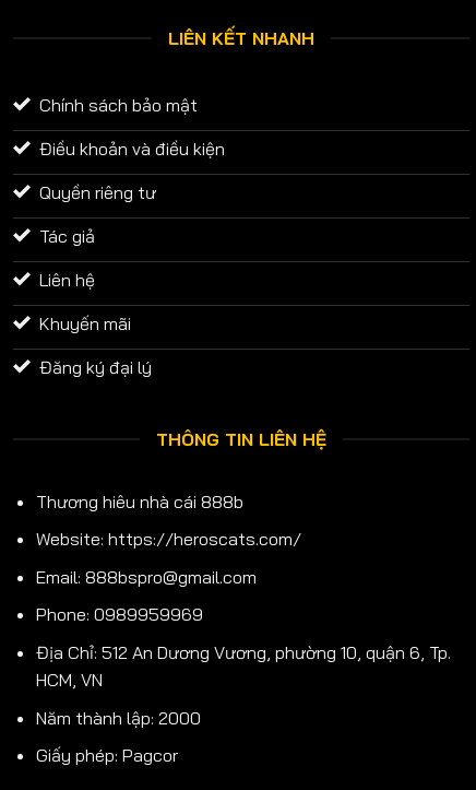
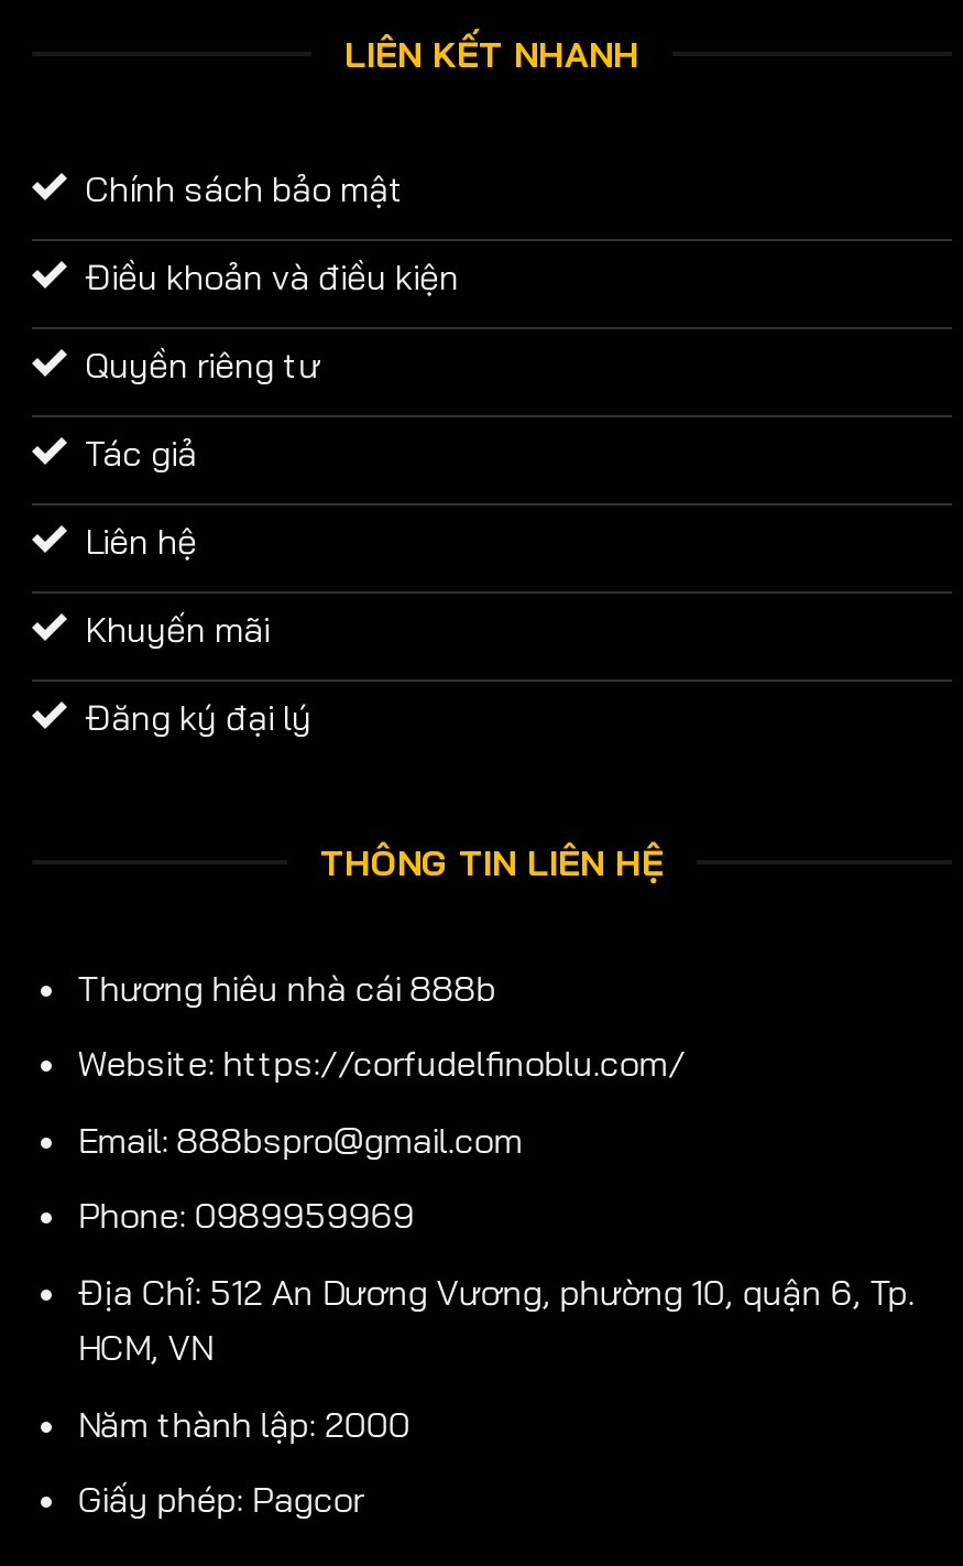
[36,528,301,550] Website: https://heroscats.com/ -> [78,1041,685,1085] Website: https://corfudelfinoblu.com/

